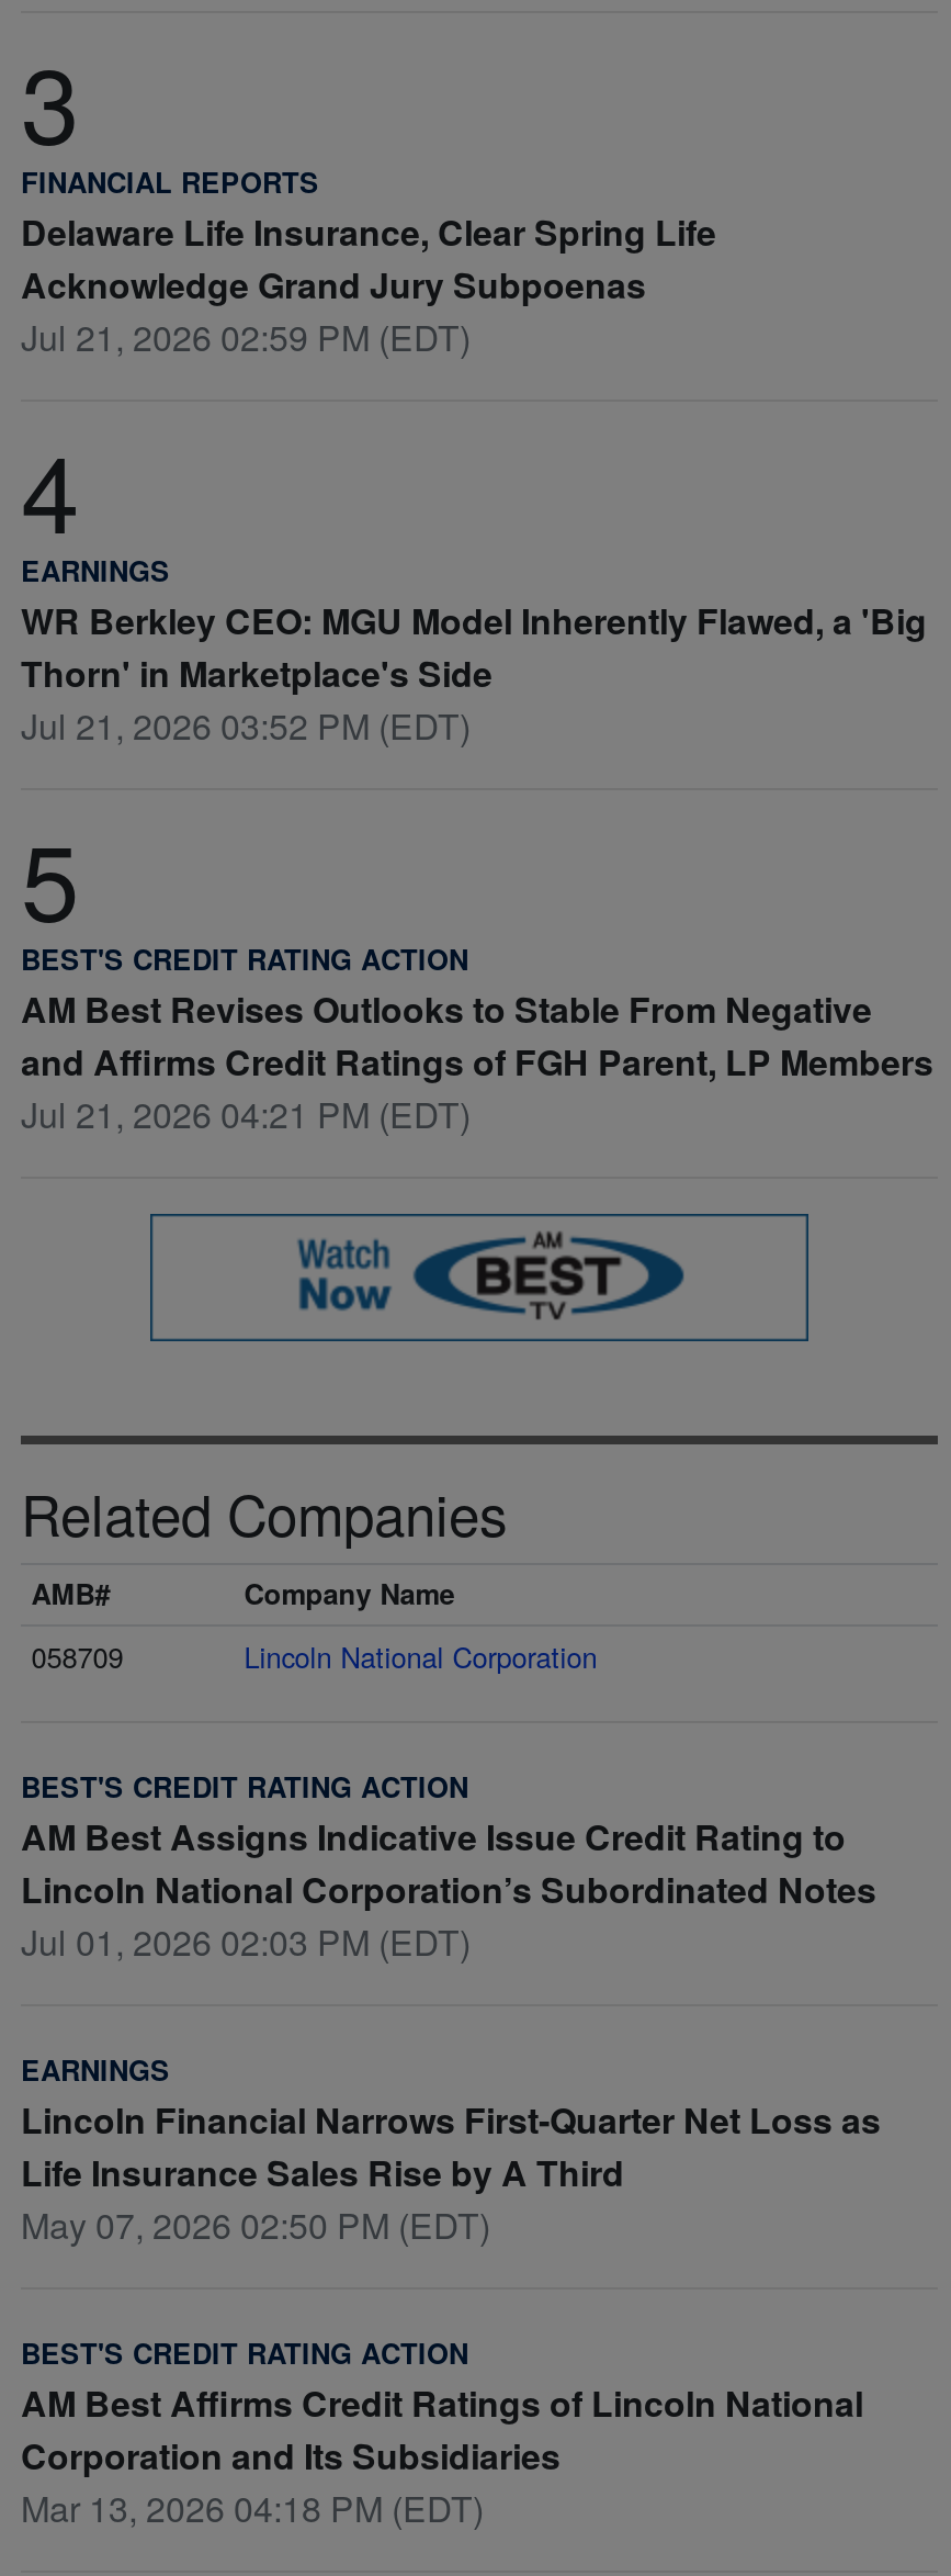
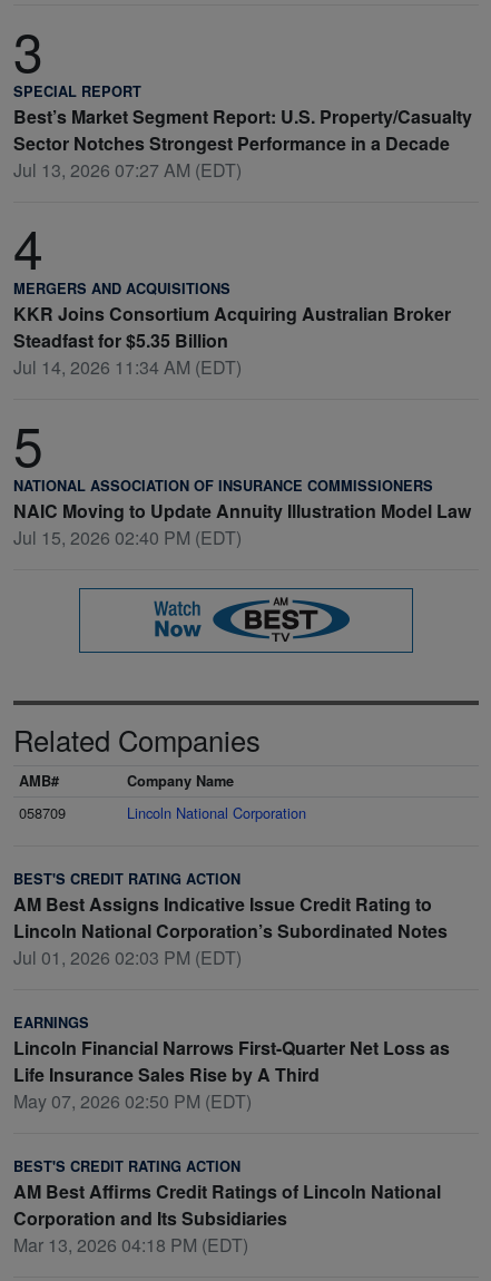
[21,162,716,361] FINANCIAL REPORTS | Delaware Life Insurance, Clear Spring Life | Acknowledge Grand Jury Subpoenas | Jul 21, 2026 02:59 PM (EDT) -> [13,81,472,182] SPECIAL REPORT | Best’s Market Segment Report: U.S. Property/Casualty | Sector Notches Strongest Performance in a Decade | Jul 13, 2026 07:27 AM (EDT)
[21,550,927,750] EARNINGS | WR Berkley CEO: MGU Model Inherently Flawed, a 'Big | Thorn' in Marketplace's Side | Jul 21, 2026 03:52 PM (EDT) -> [13,278,451,379] MERGERS AND ACQUISITIONS | KKR Joins Consortium Acquiring Australian Broker | Steadfast for $5.35 Billion | Jul 14, 2026 11:34 AM (EDT)
[21,939,933,1138] BEST'S CREDIT RATING ACTION | AM Best Revises Outlooks to Stable From Negative | and Affirms Credit Ratings of FGH Parent, LP Members | Jul 21, 2026 04:21 PM (EDT) -> [13,475,471,550] NATIONAL ASSOCIATION OF INSURANCE COMMISSIONERS | NAIC Moving to Update Annuity Illustration Model Law | Jul 15, 2026 02:40 PM (EDT)

